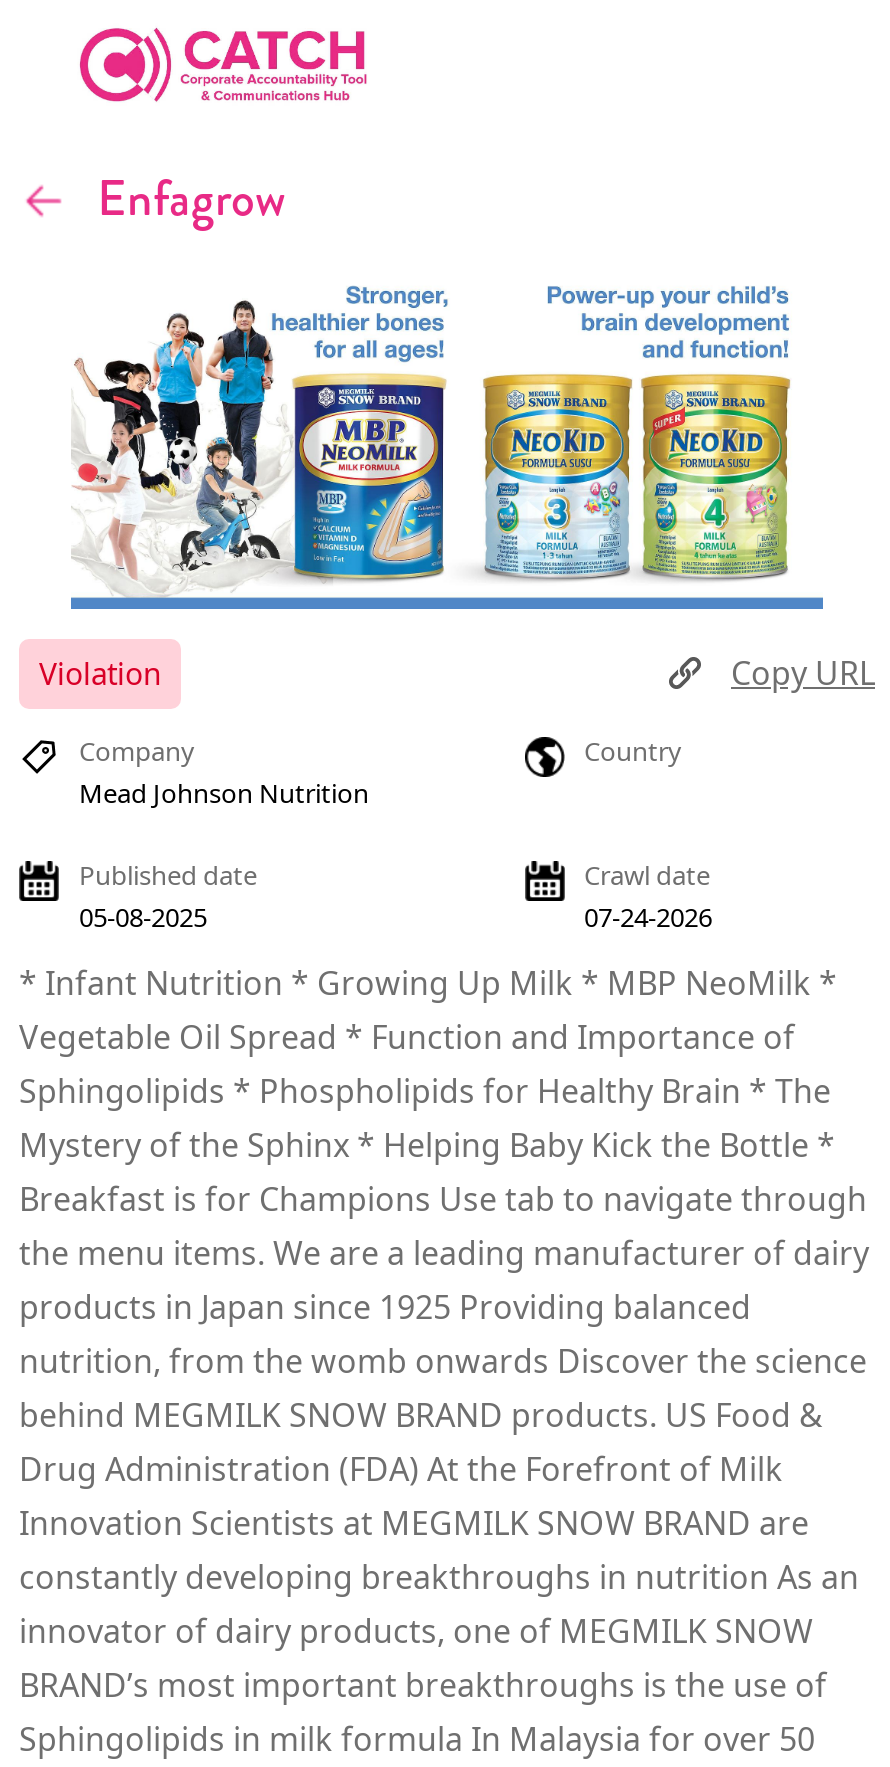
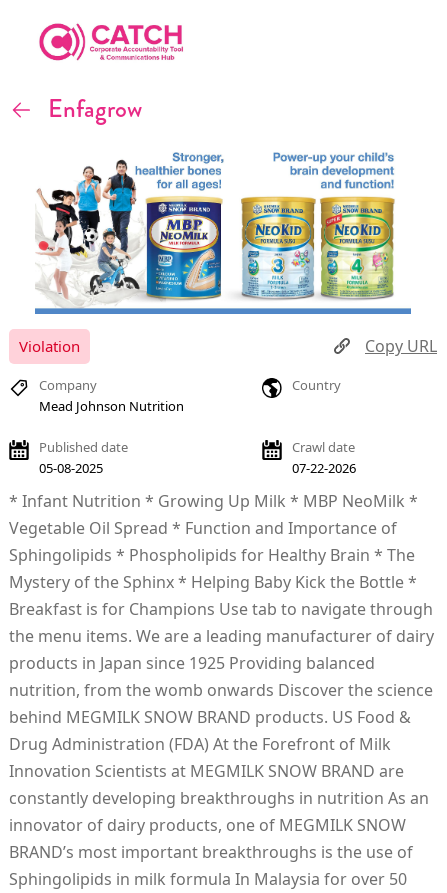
[584,898,712,934] 07-24-2026 -> [291,459,355,477] 07-22-2026

